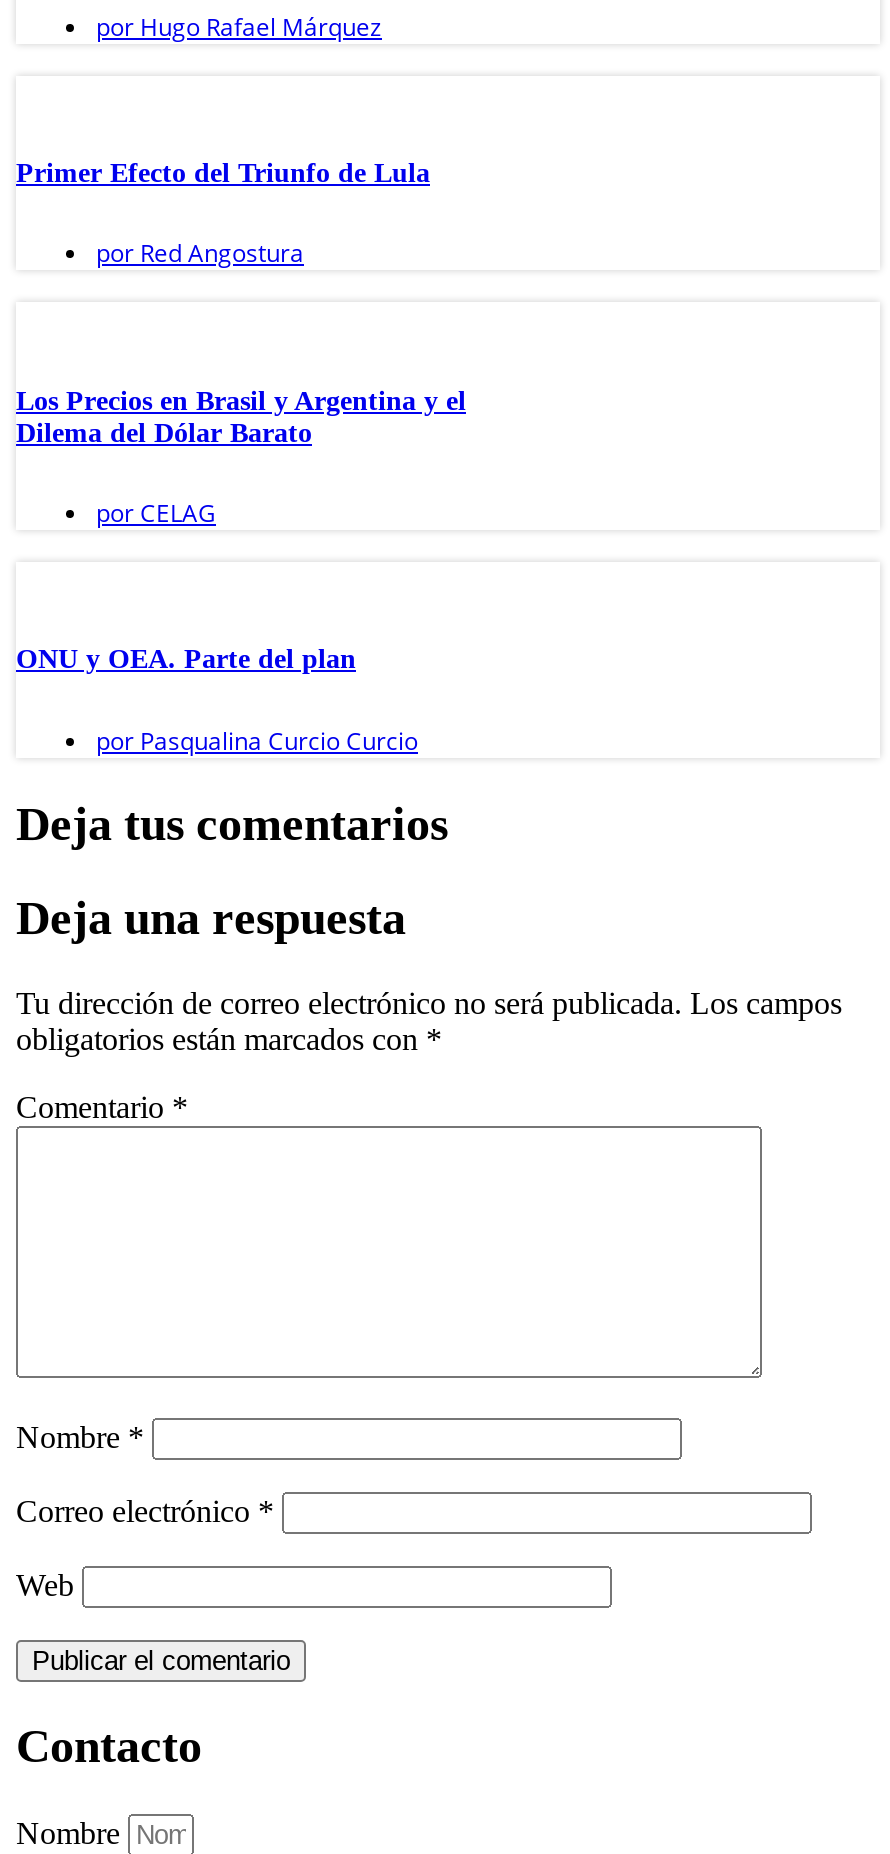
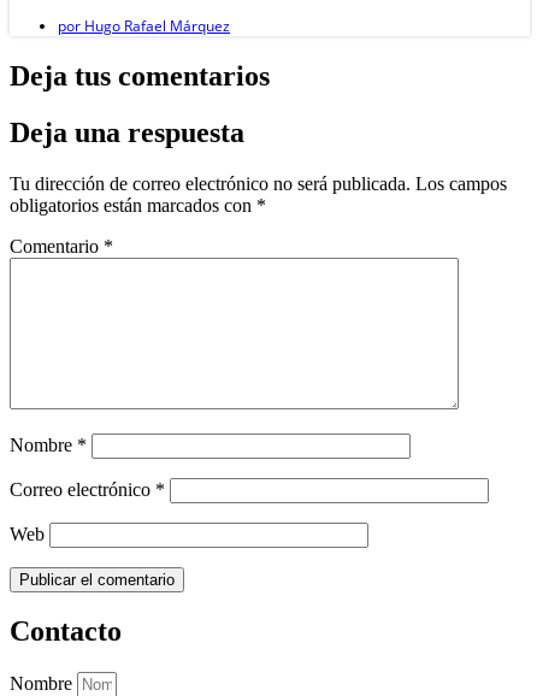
[16,158,430,271] Primer Efecto del Triunfo de Lula | por Red Angostura -> none
[16,386,466,531] Los Precios en Brasil y Argentina y el | Dilema del Dólar Barato | por CELAG -> none
[16,645,418,758] ONU y OEA. Parte del plan | por Pasqualina Curcio Curcio -> none

